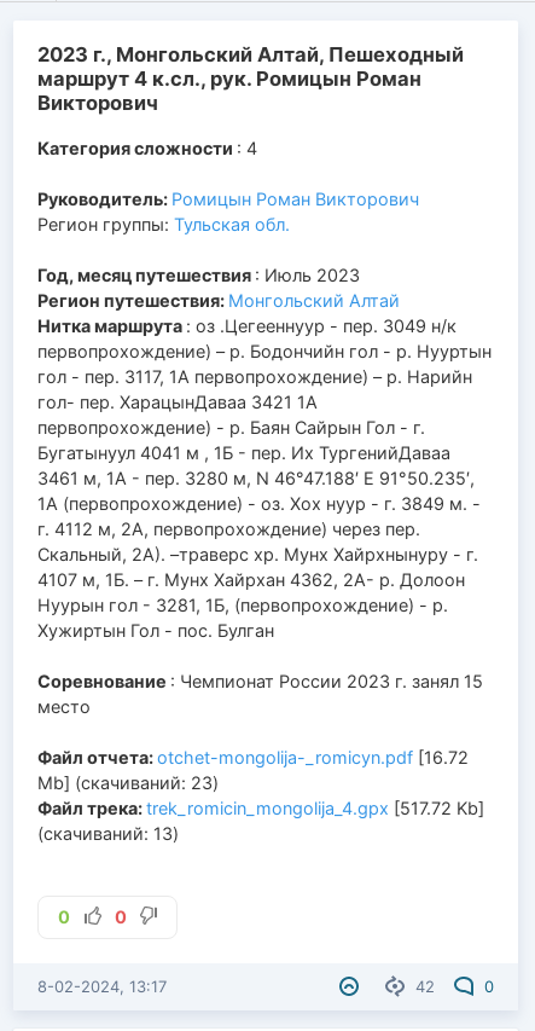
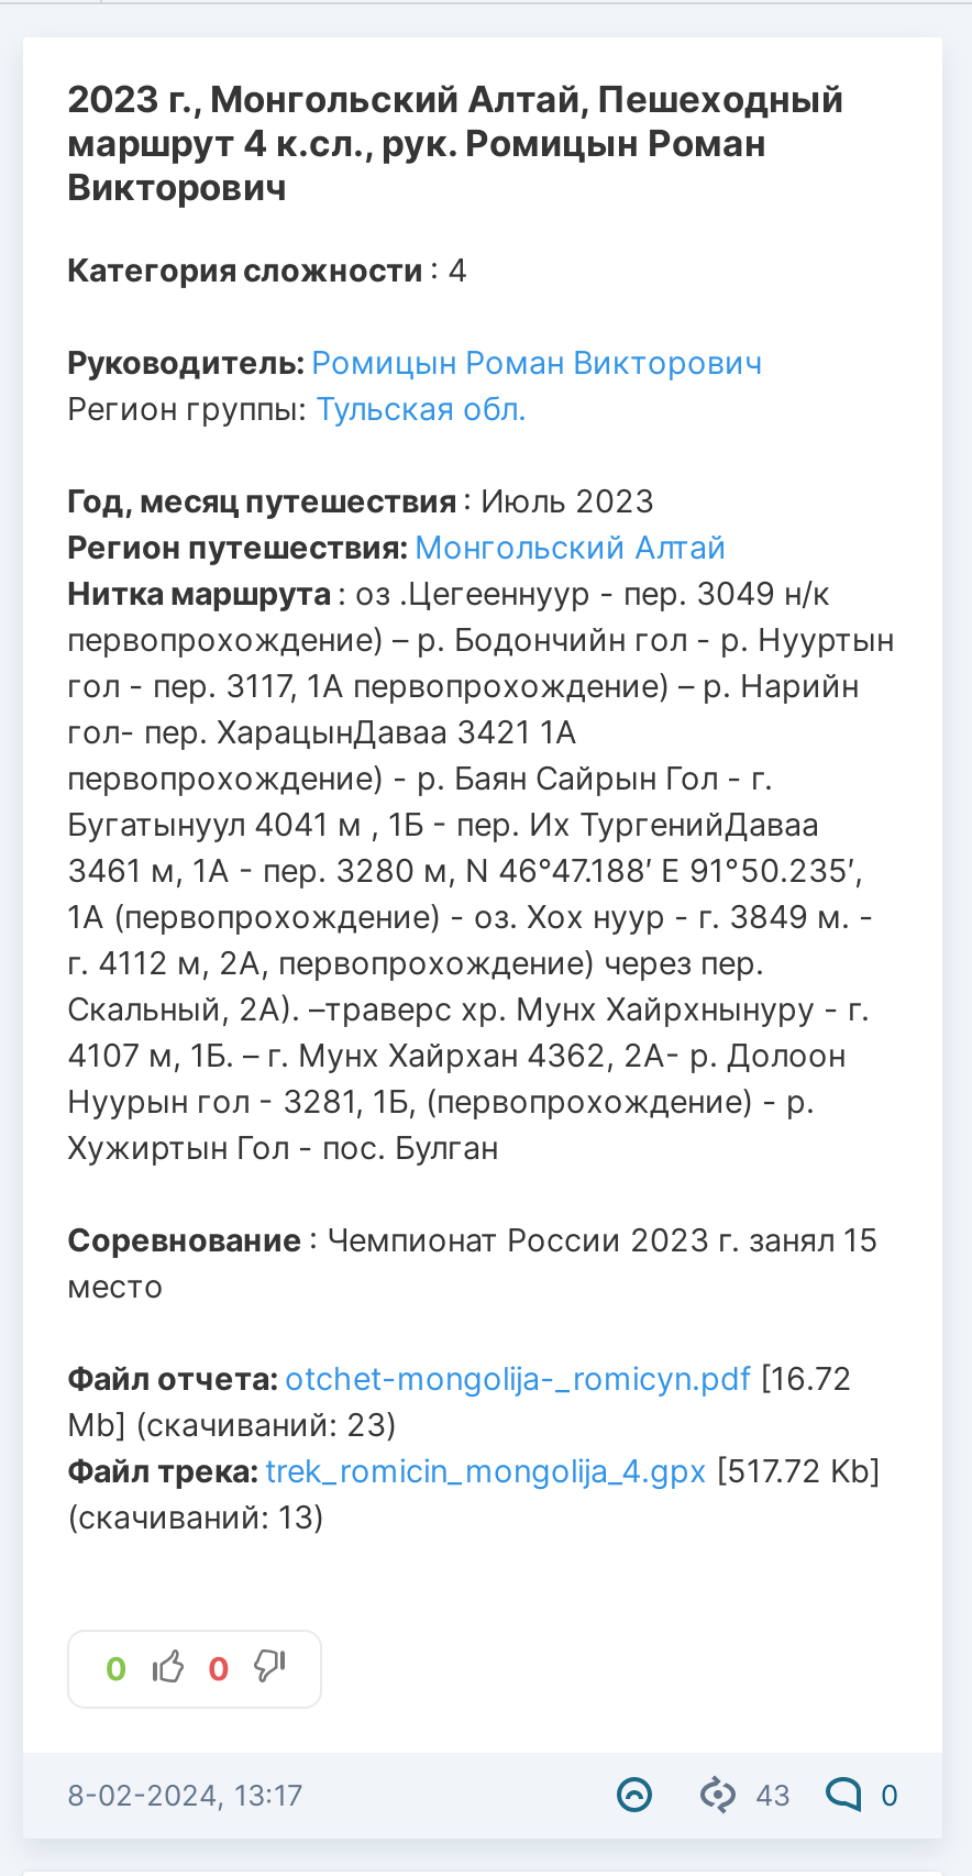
[410,976,435,996] 42 -> [746,1777,790,1812] 43

